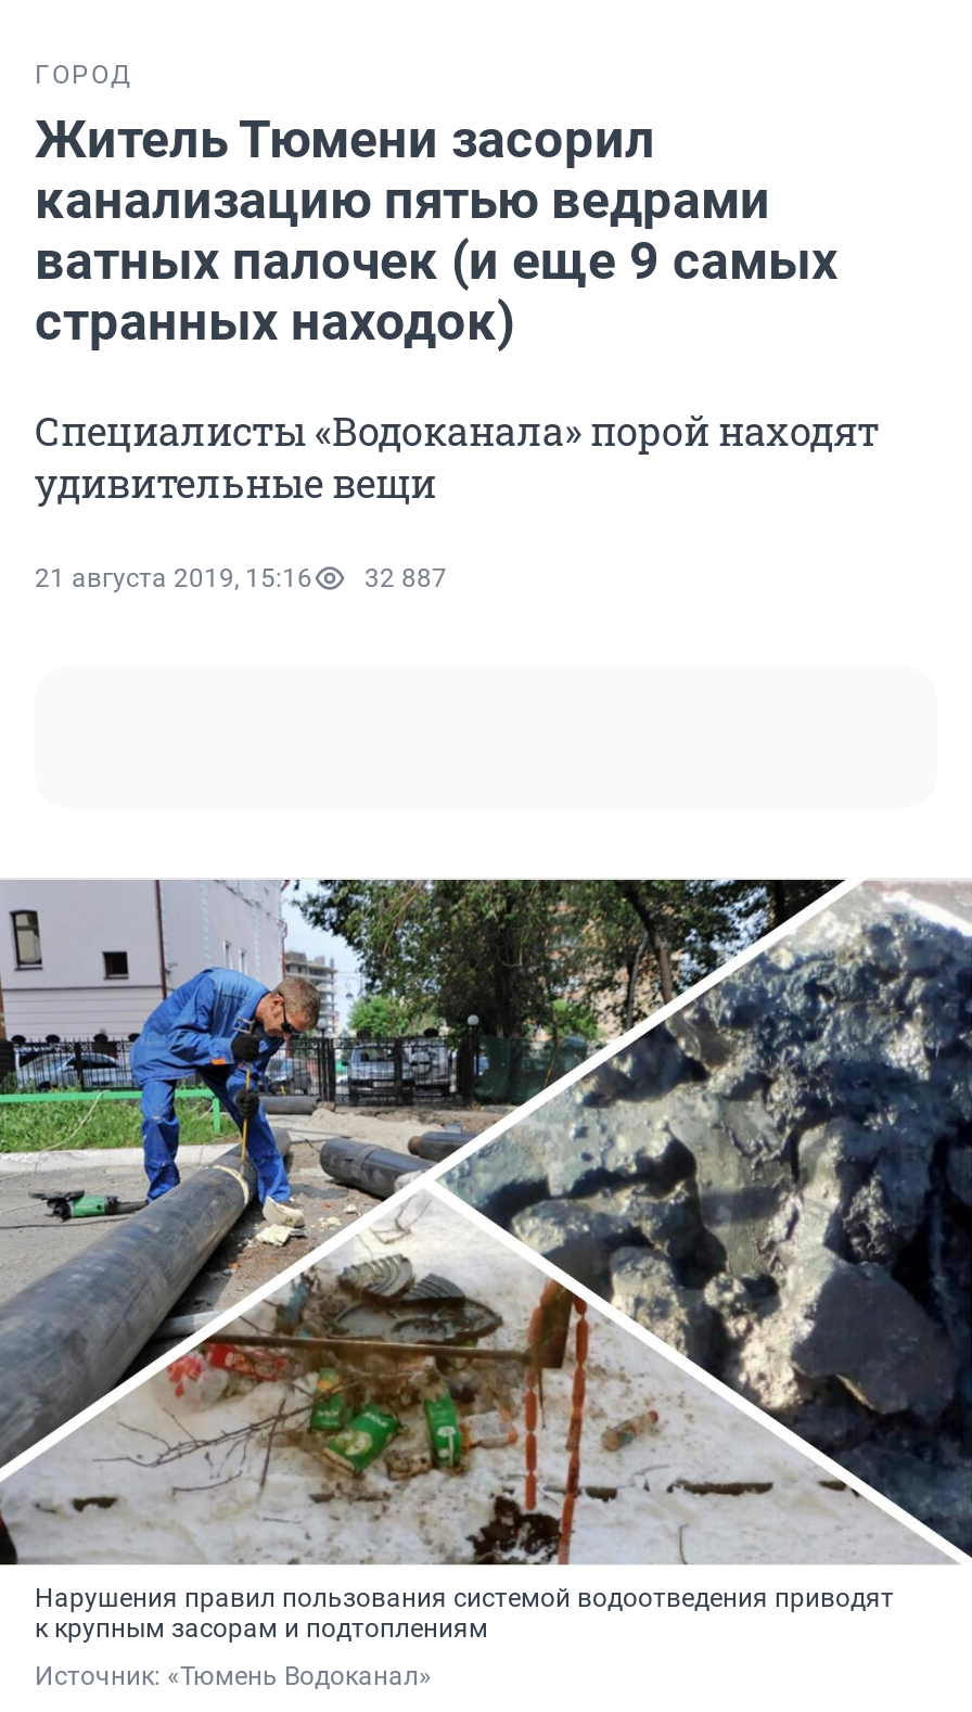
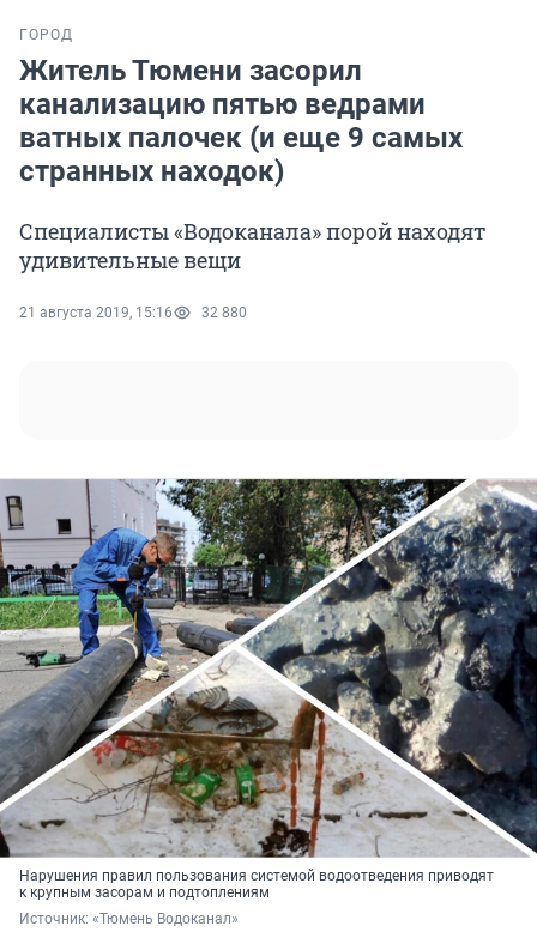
[35,563,447,594] 21 августа 2019, 15:16 32 887 -> [19,304,247,321] 21 августа 2019, 15:16 32 880

